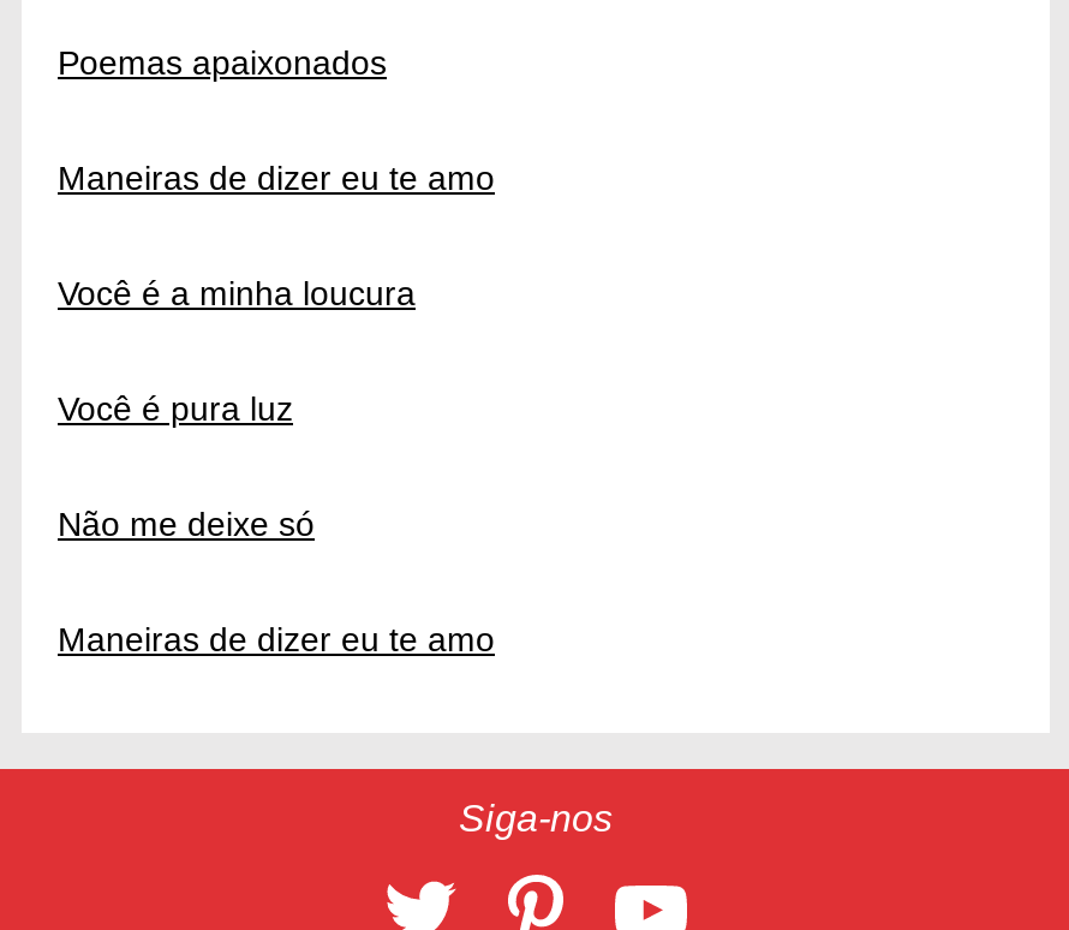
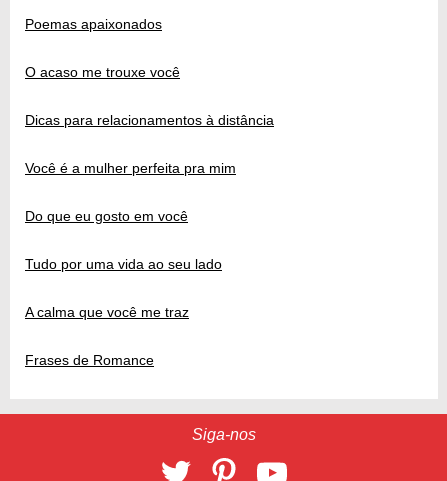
[58,157,495,657] Maneiras de dizer eu te amo | Você é a minha loucura | Você é pura luz | Não me deixe só | Maneiras de dizer eu te amo -> [25,63,274,367] O acaso me trouxe você | Dicas para relacionamentos à distância | Você é a mulher perfeita pra mim | Do que eu gosto em você | Tudo por uma vida ao seu lado | A calma que você me traz | Frases de Romance

